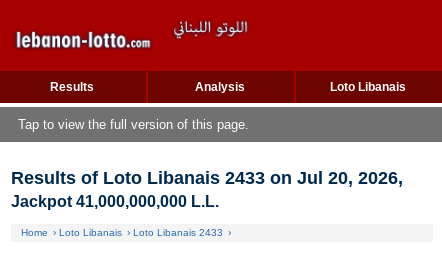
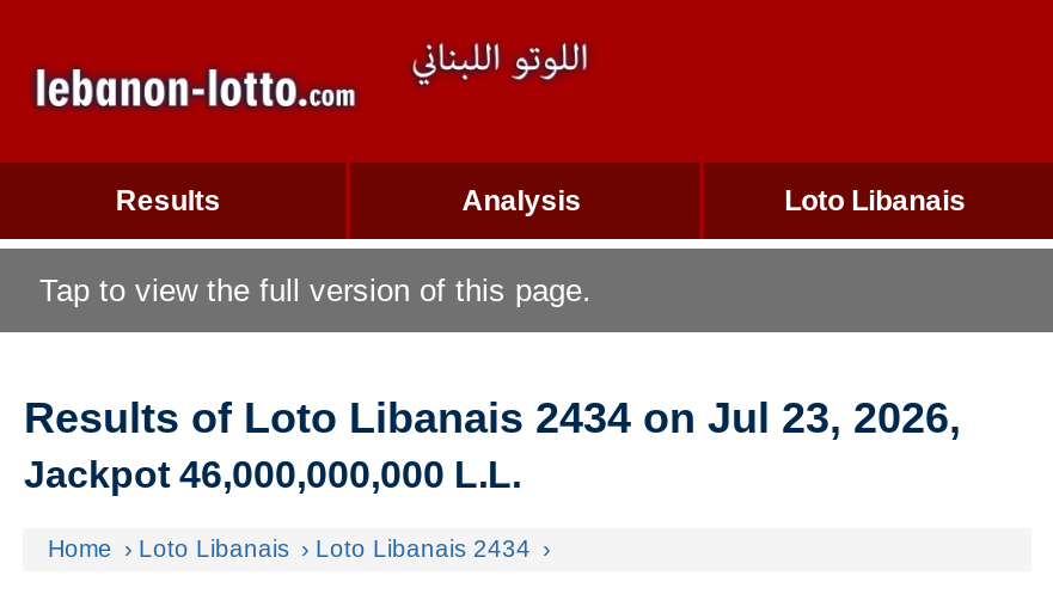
[11,168,403,188] Results of Loto Libanais 2433 on Jul 20, 2026, -> [24,394,961,442] Results of Loto Libanais 2434 on Jul 23, 2026,
[11,193,219,210] Jackpot 41,000,000,000 L.L. -> [24,454,521,495] Jackpot 46,000,000,000 L.L.
[133,227,223,238] Loto Libanais 2433 -> [315,535,530,562] Loto Libanais 2434

